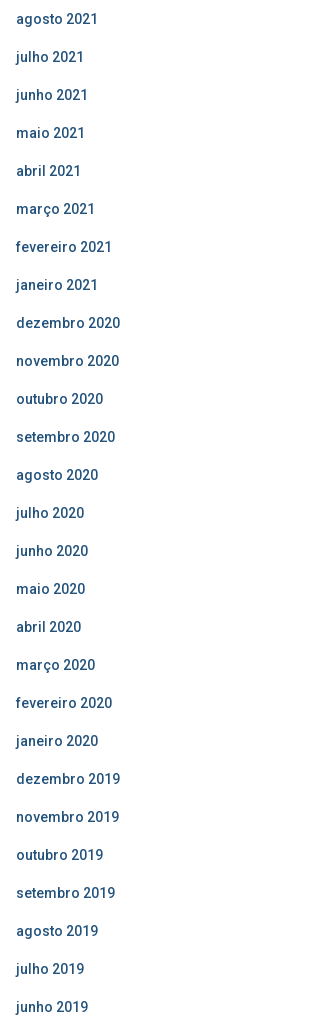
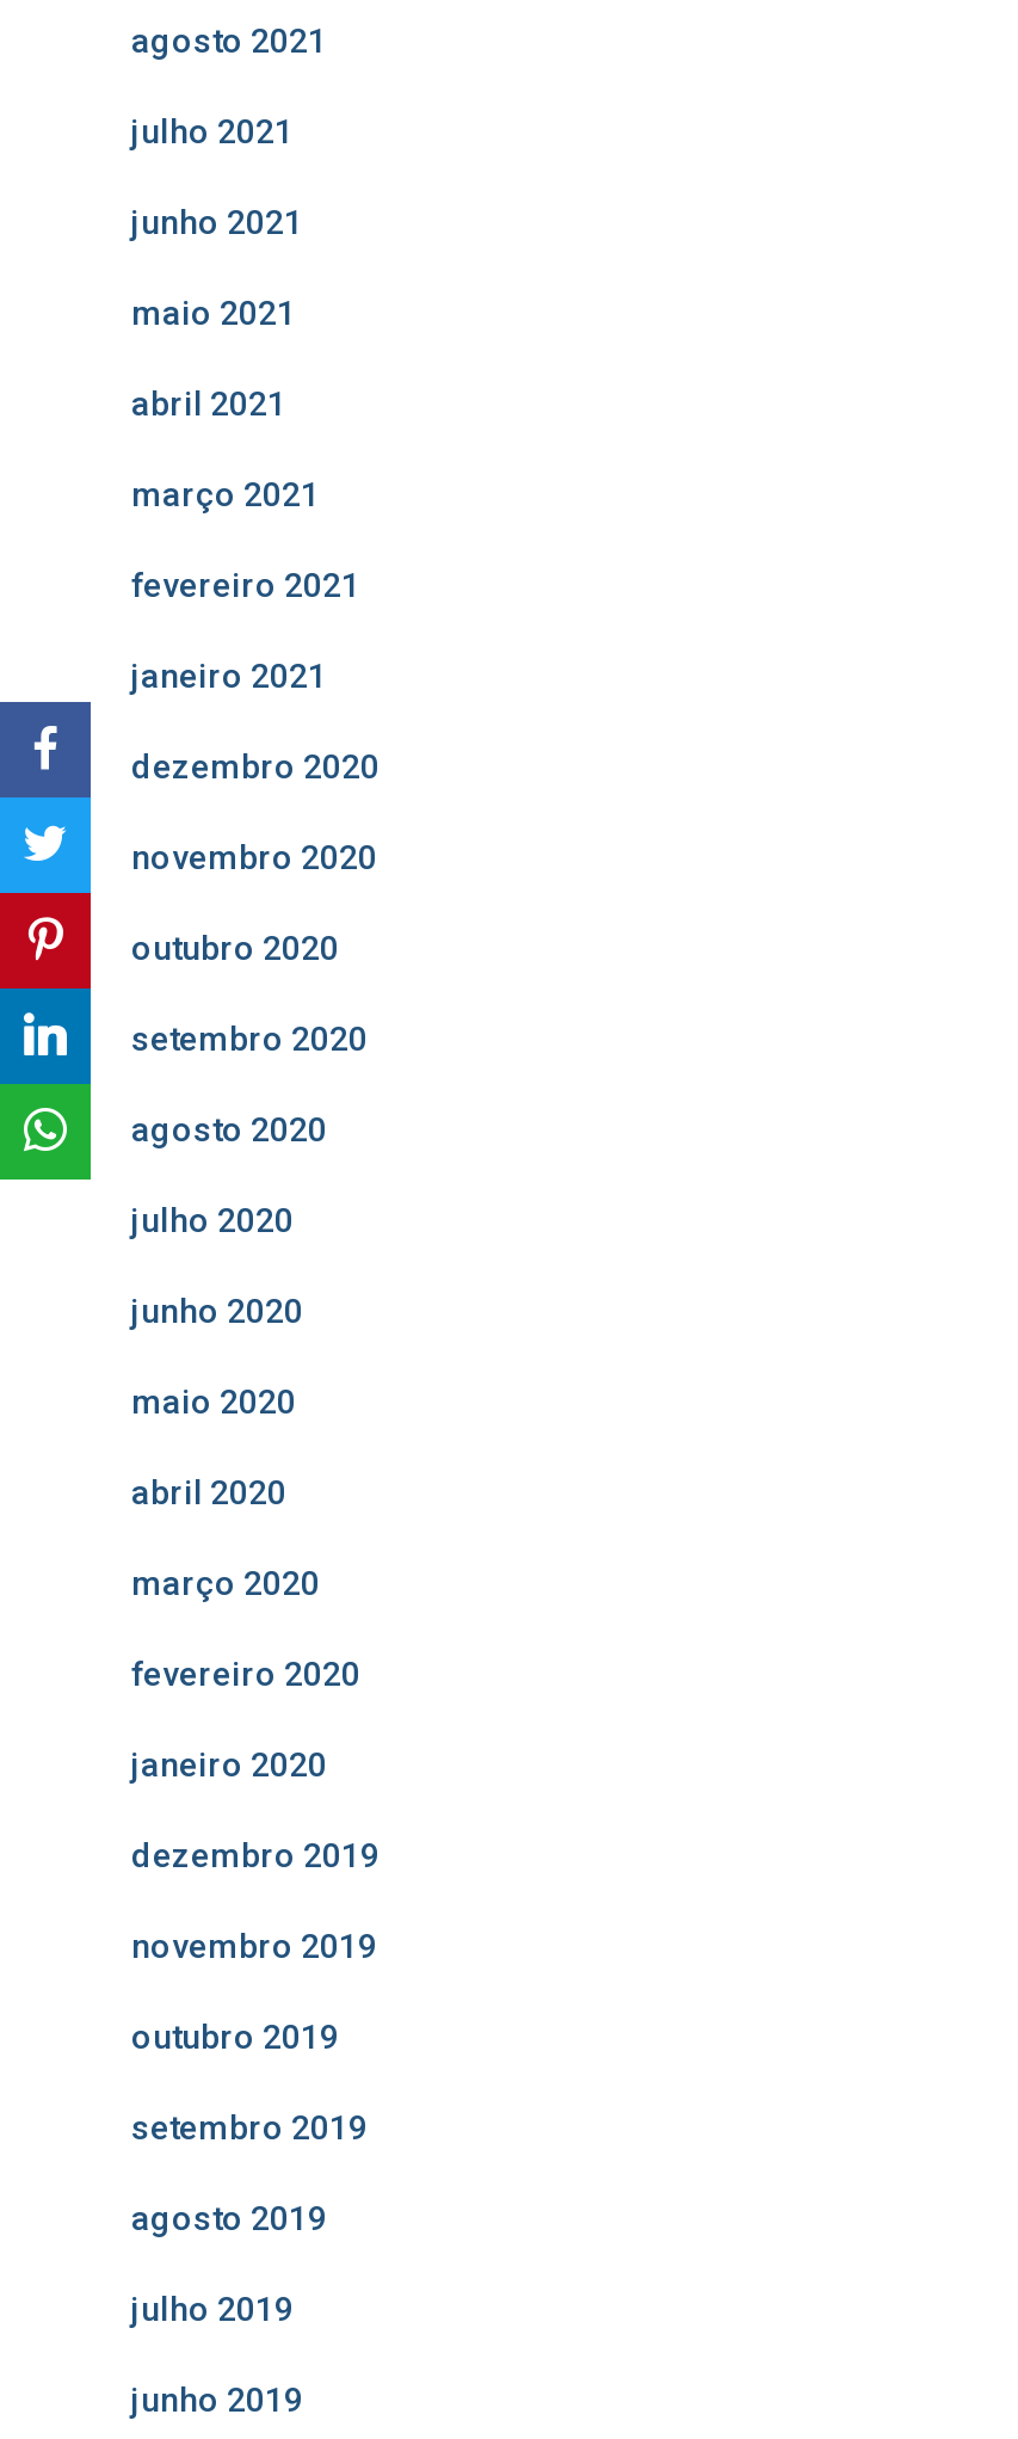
none -> [7,700,93,1182] [image]

